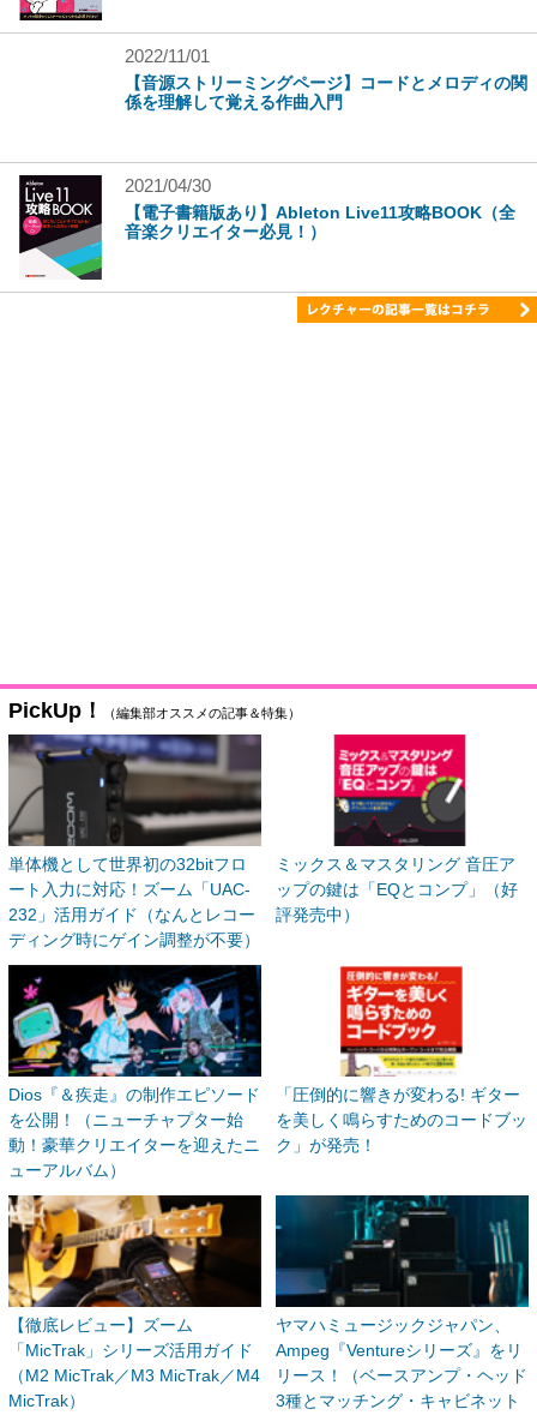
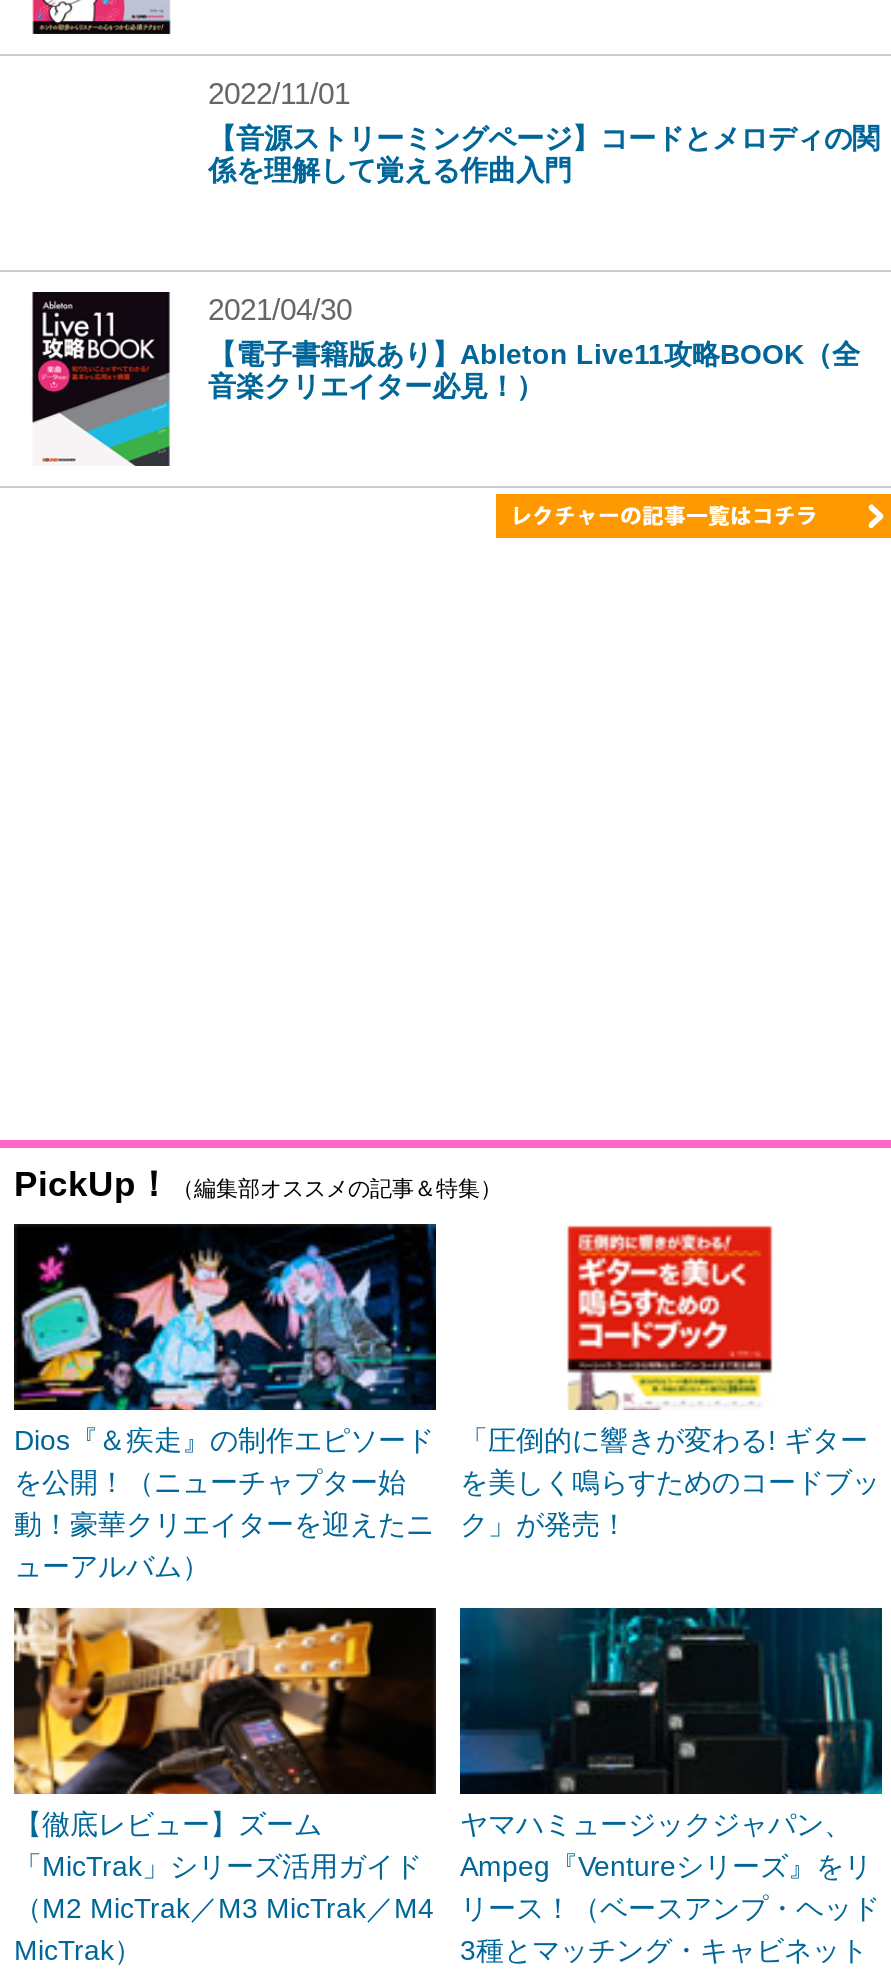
[8,733,263,950] [image] | 単体機として世界初の32bitフロ | ート入力に対応！ズーム「UAC- | 232」活用ガイド（なんとレコー | ディング時にゲイン調整が不要） -> none
[276,733,518,924] [image] | ミックス＆マスタリング 音圧ア | ップの鍵は「EQとコンプ」（好 | 評発売中） -> none

